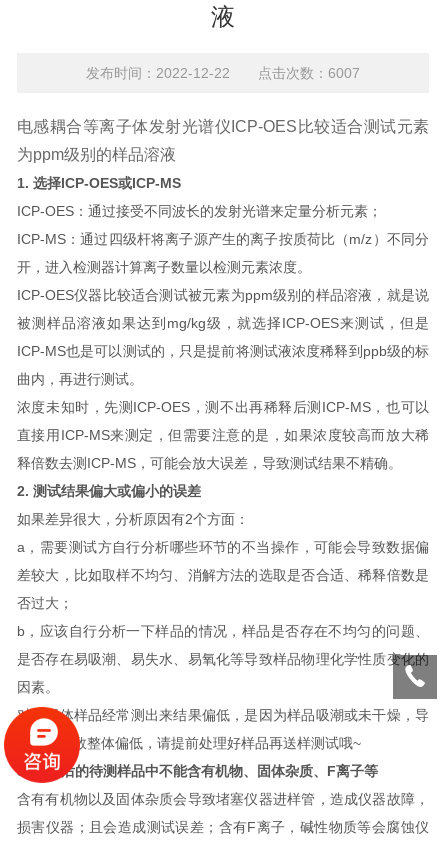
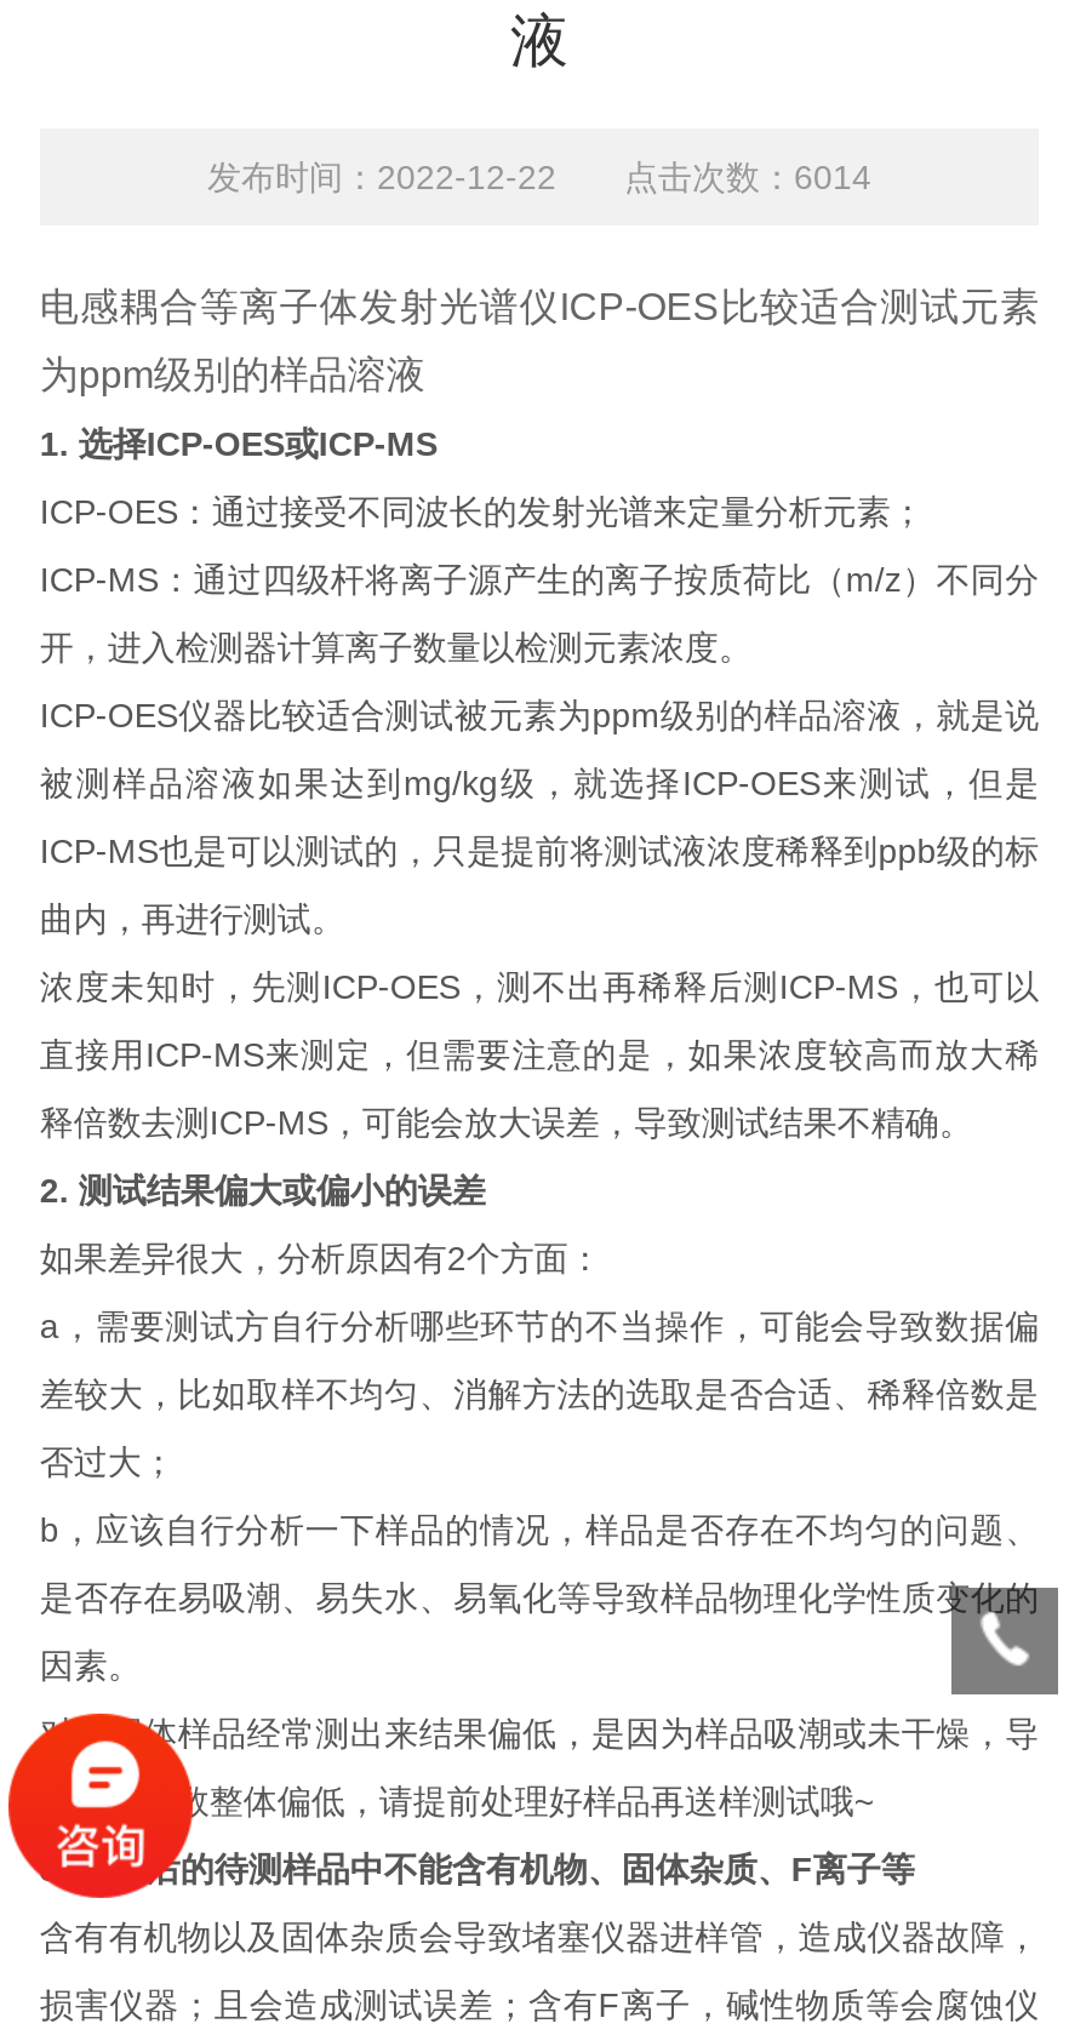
[86,65,360,81] 发布时间：2022-12-22 点击次数：6007 -> [207,158,871,196] 发布时间：2022-12-22 点击次数：6014

